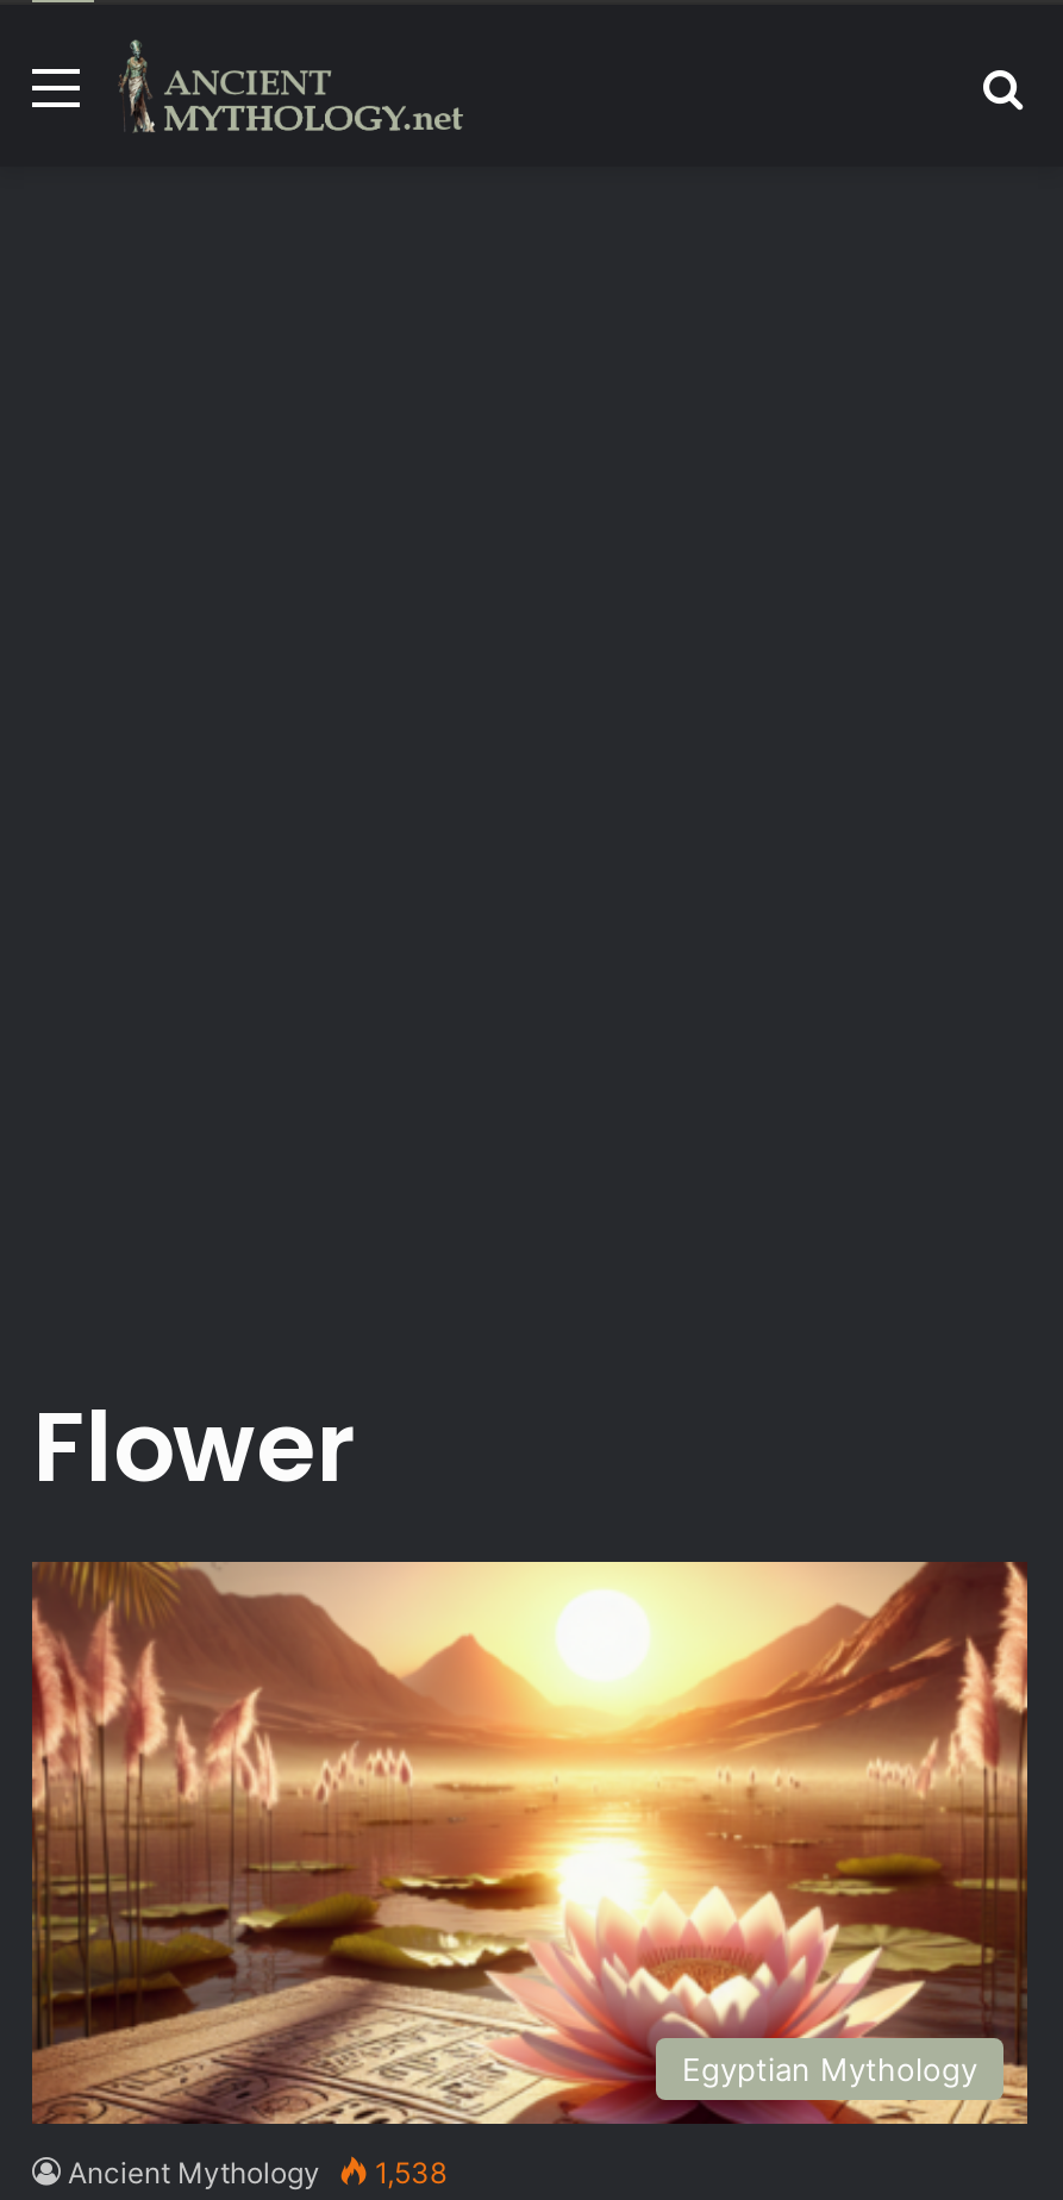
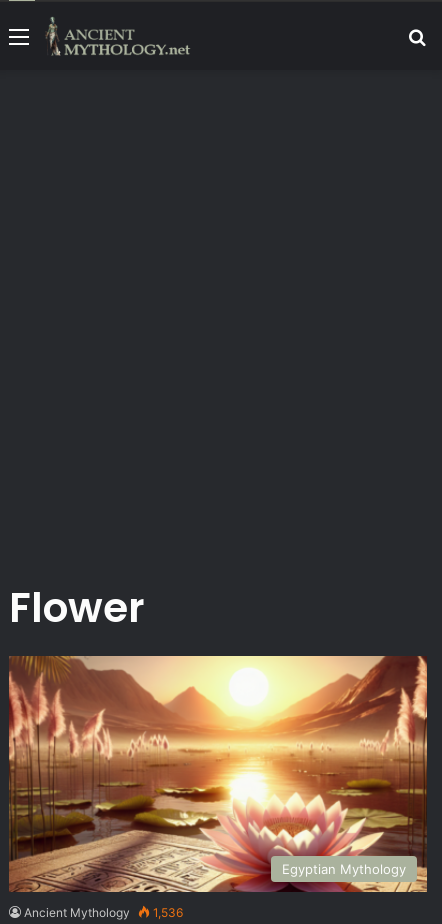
[68,2154,446,2190] Ancient Mythology 1,538 -> [24,905,183,920] Ancient Mythology 1,536

